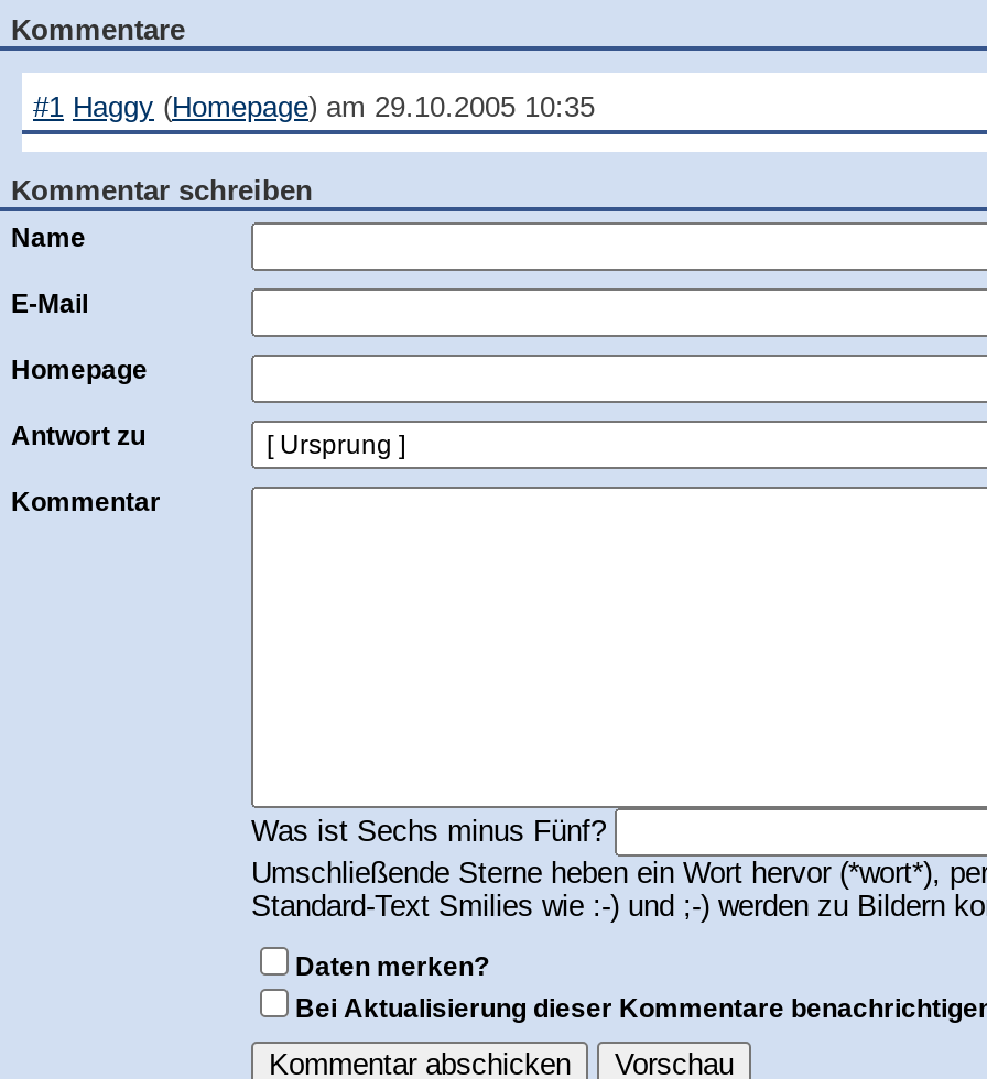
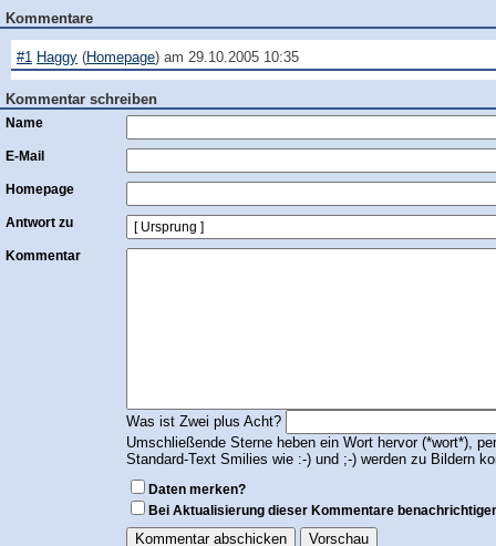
[251,815,606,848] Was ist Sechs minus Fünf? -> [126,413,281,430] Was ist Zwei plus Acht?

